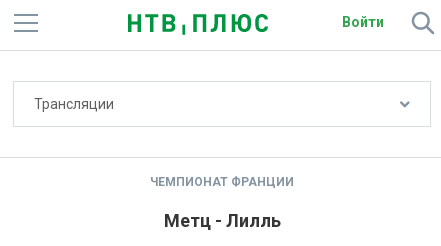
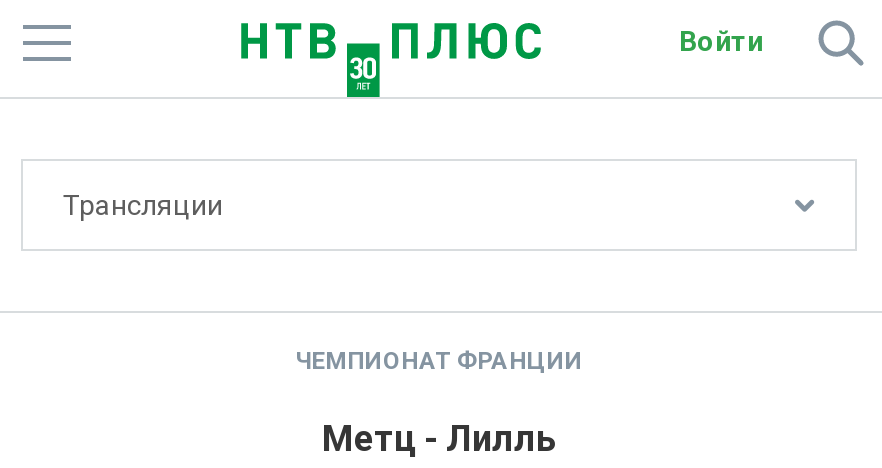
[123,13,273,50] [image] -> [239,21,543,99] [image]

